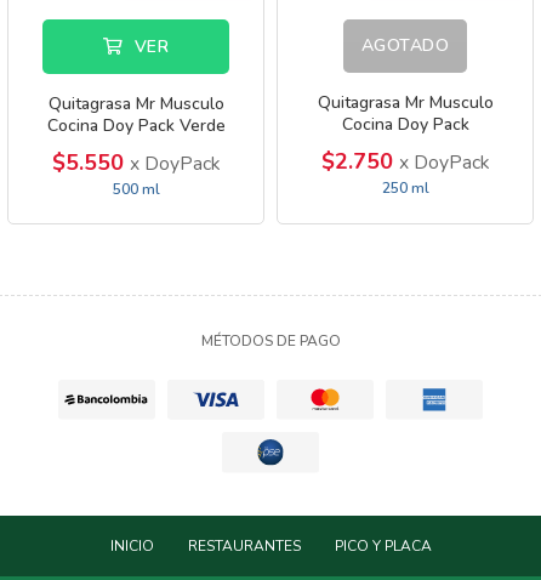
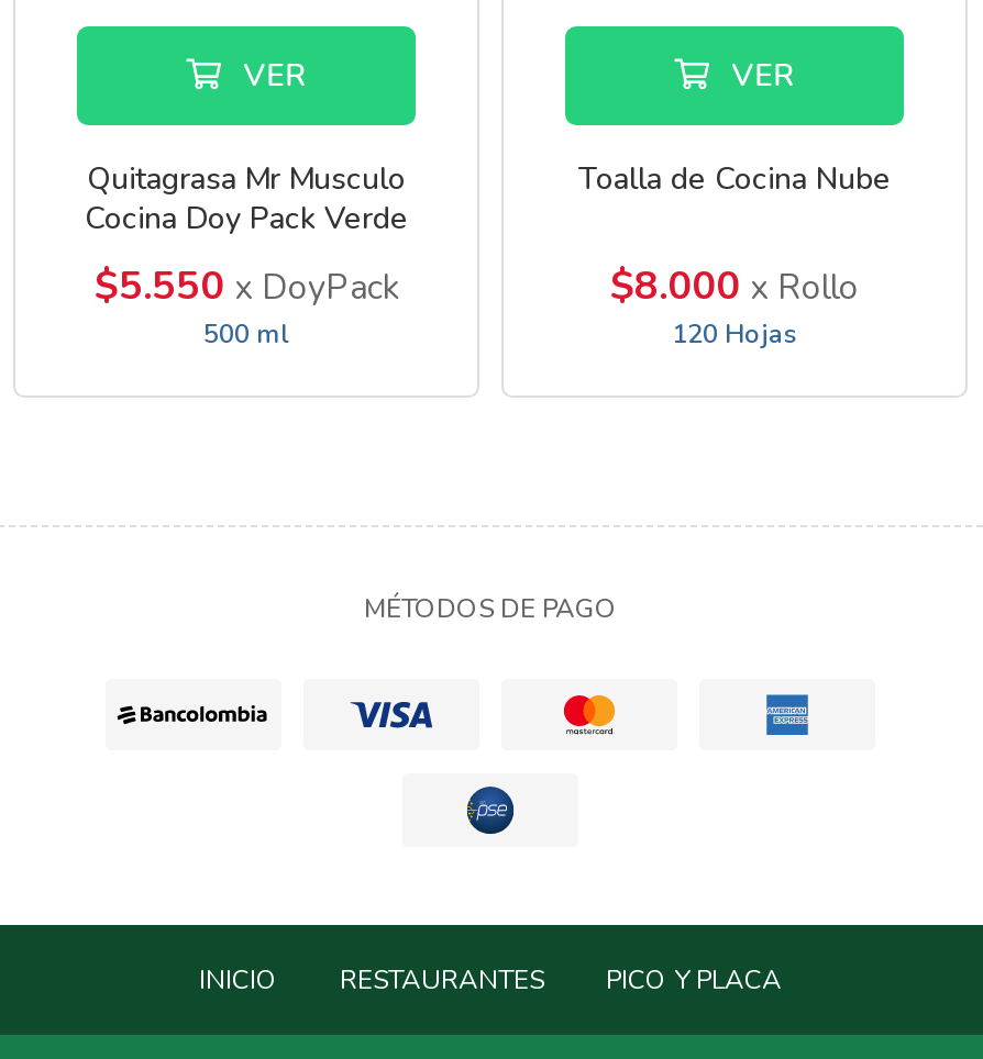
[317,34,493,198] AGOTADO | Quitagrasa Mr Musculo | Cocina Doy Pack | $2.750 x DoyPack | 250 ml -> [578,55,891,352] VER | Toalla de Cocina Nube | $8.000 x Rollo | 120 Hojas

